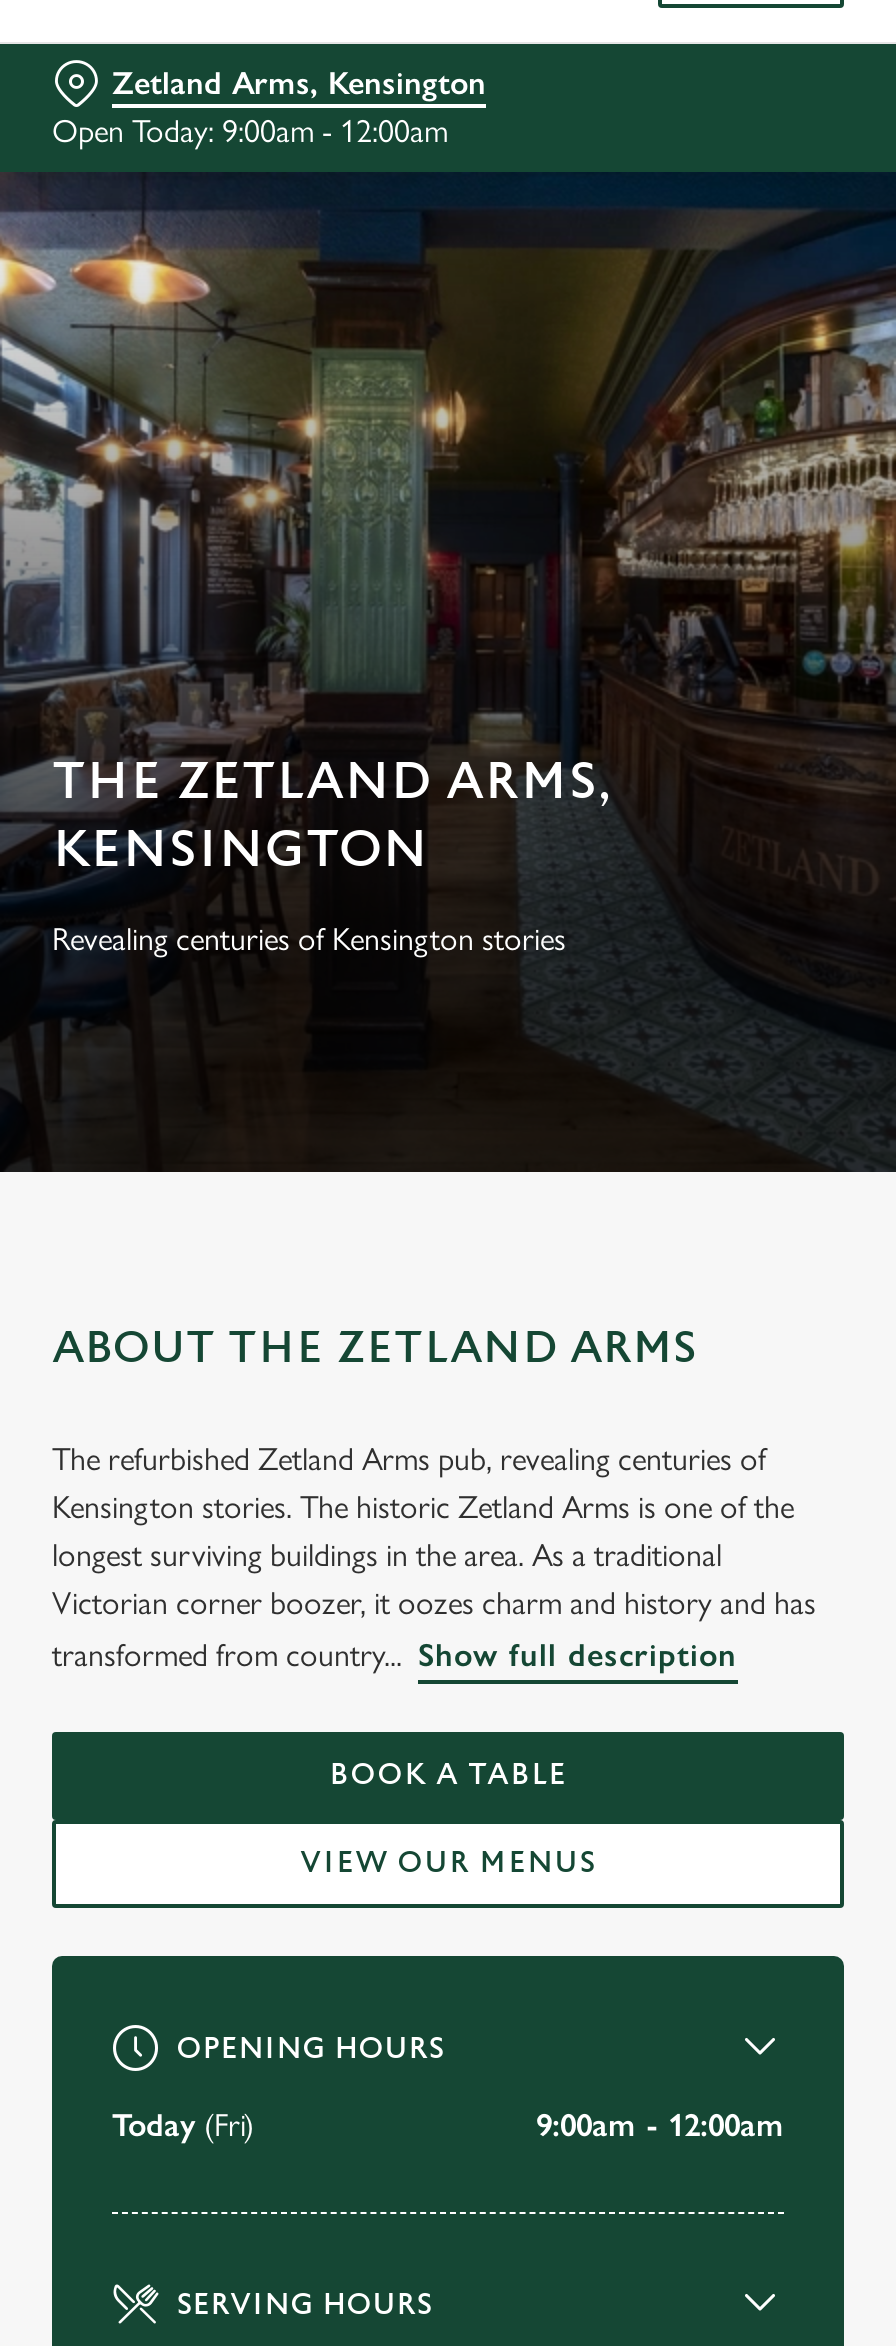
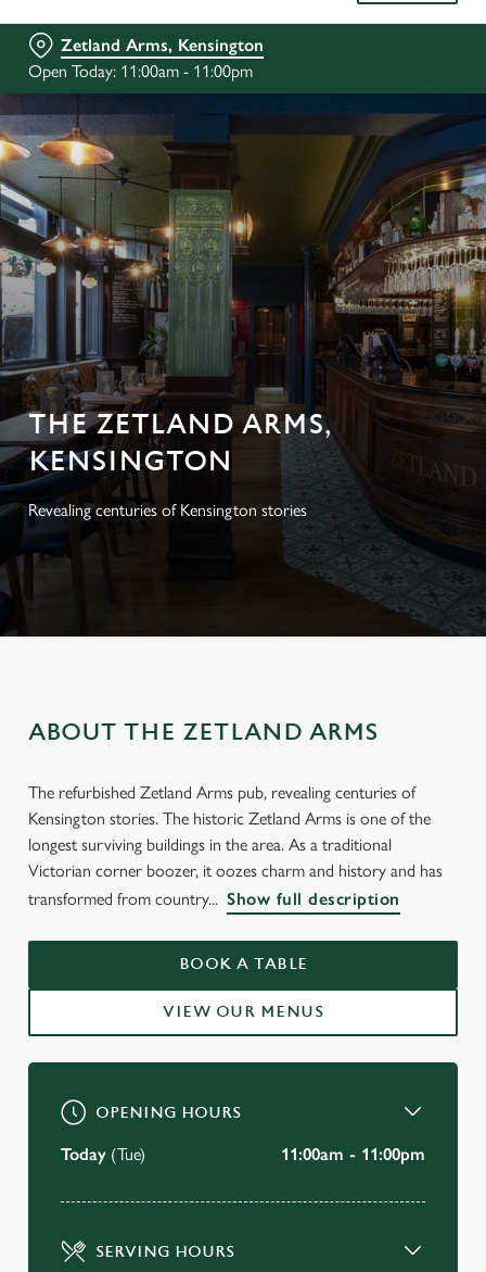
[52,112,448,150] Open Today: 9:00am - 12:00am -> [28,61,253,81] Open Today: 11:00am - 11:00pm
[112,2106,784,2144] Today (Fri) | 9:00am - 12:00am -> [61,1144,425,1164] Today (Tue) | 11:00am - 11:00pm

